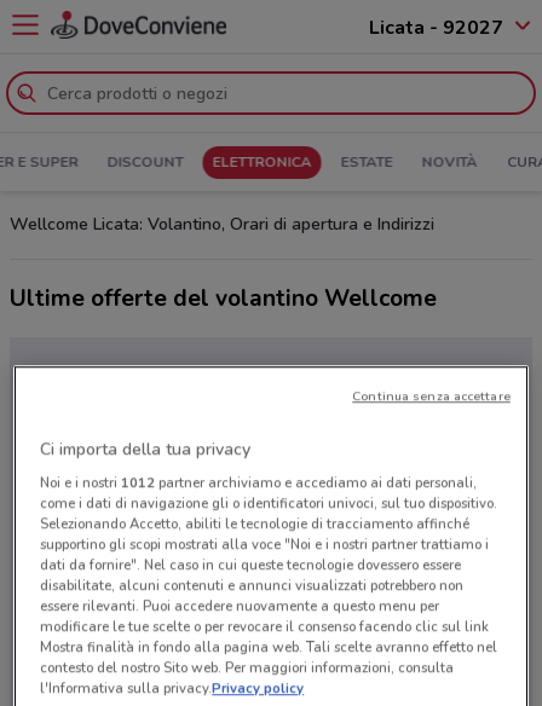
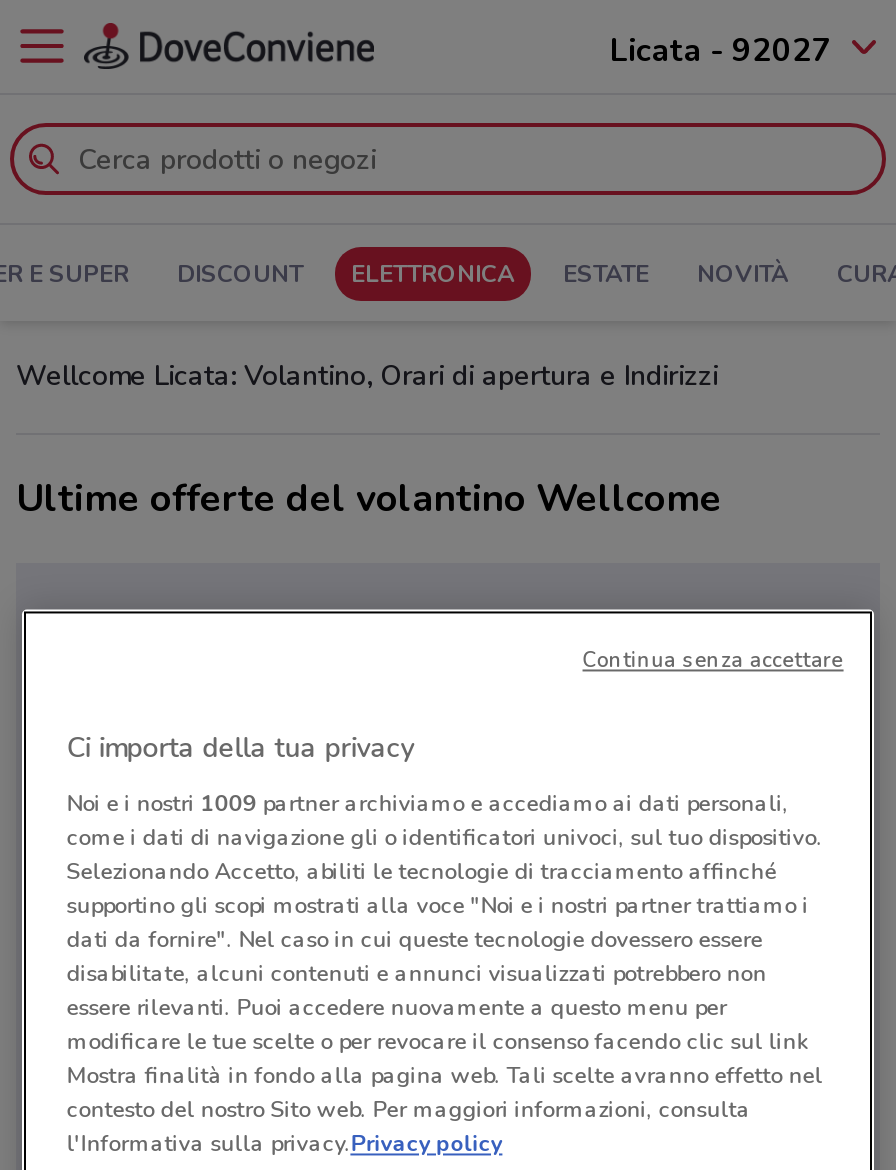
[40,474,477,493] Noi e i nostri 1012 partner archiviamo e accediamo ai dati personali, -> [66,788,788,820] Noi e i nostri 1009 partner archiviamo e accediamo ai dati personali,

